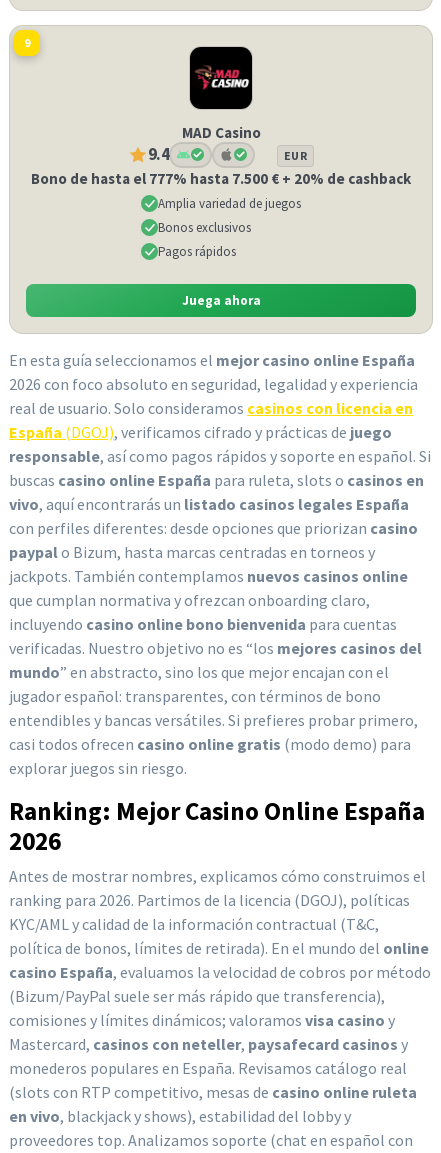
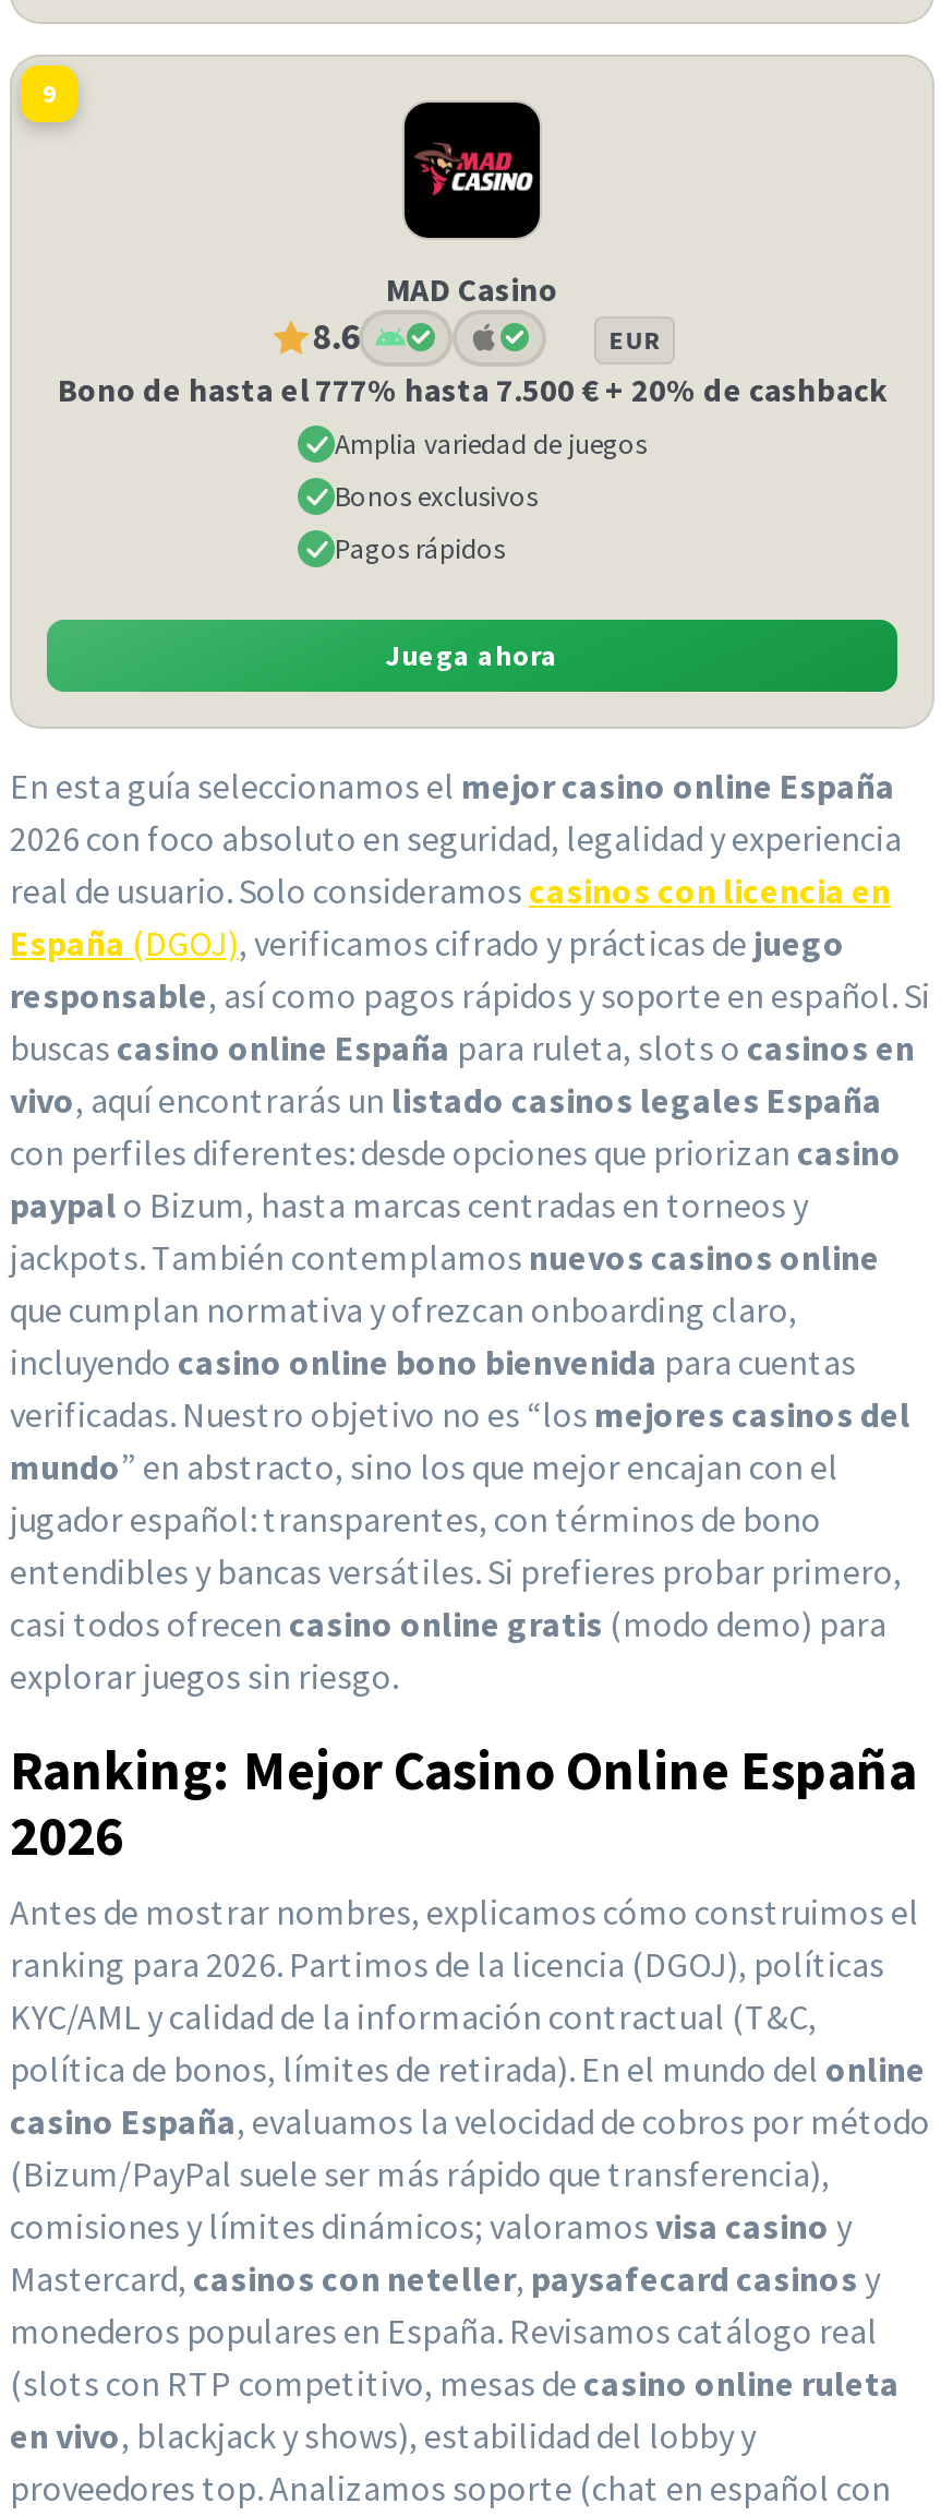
[148,143,169,165] 9.4 -> [313,313,359,361] 8.6

